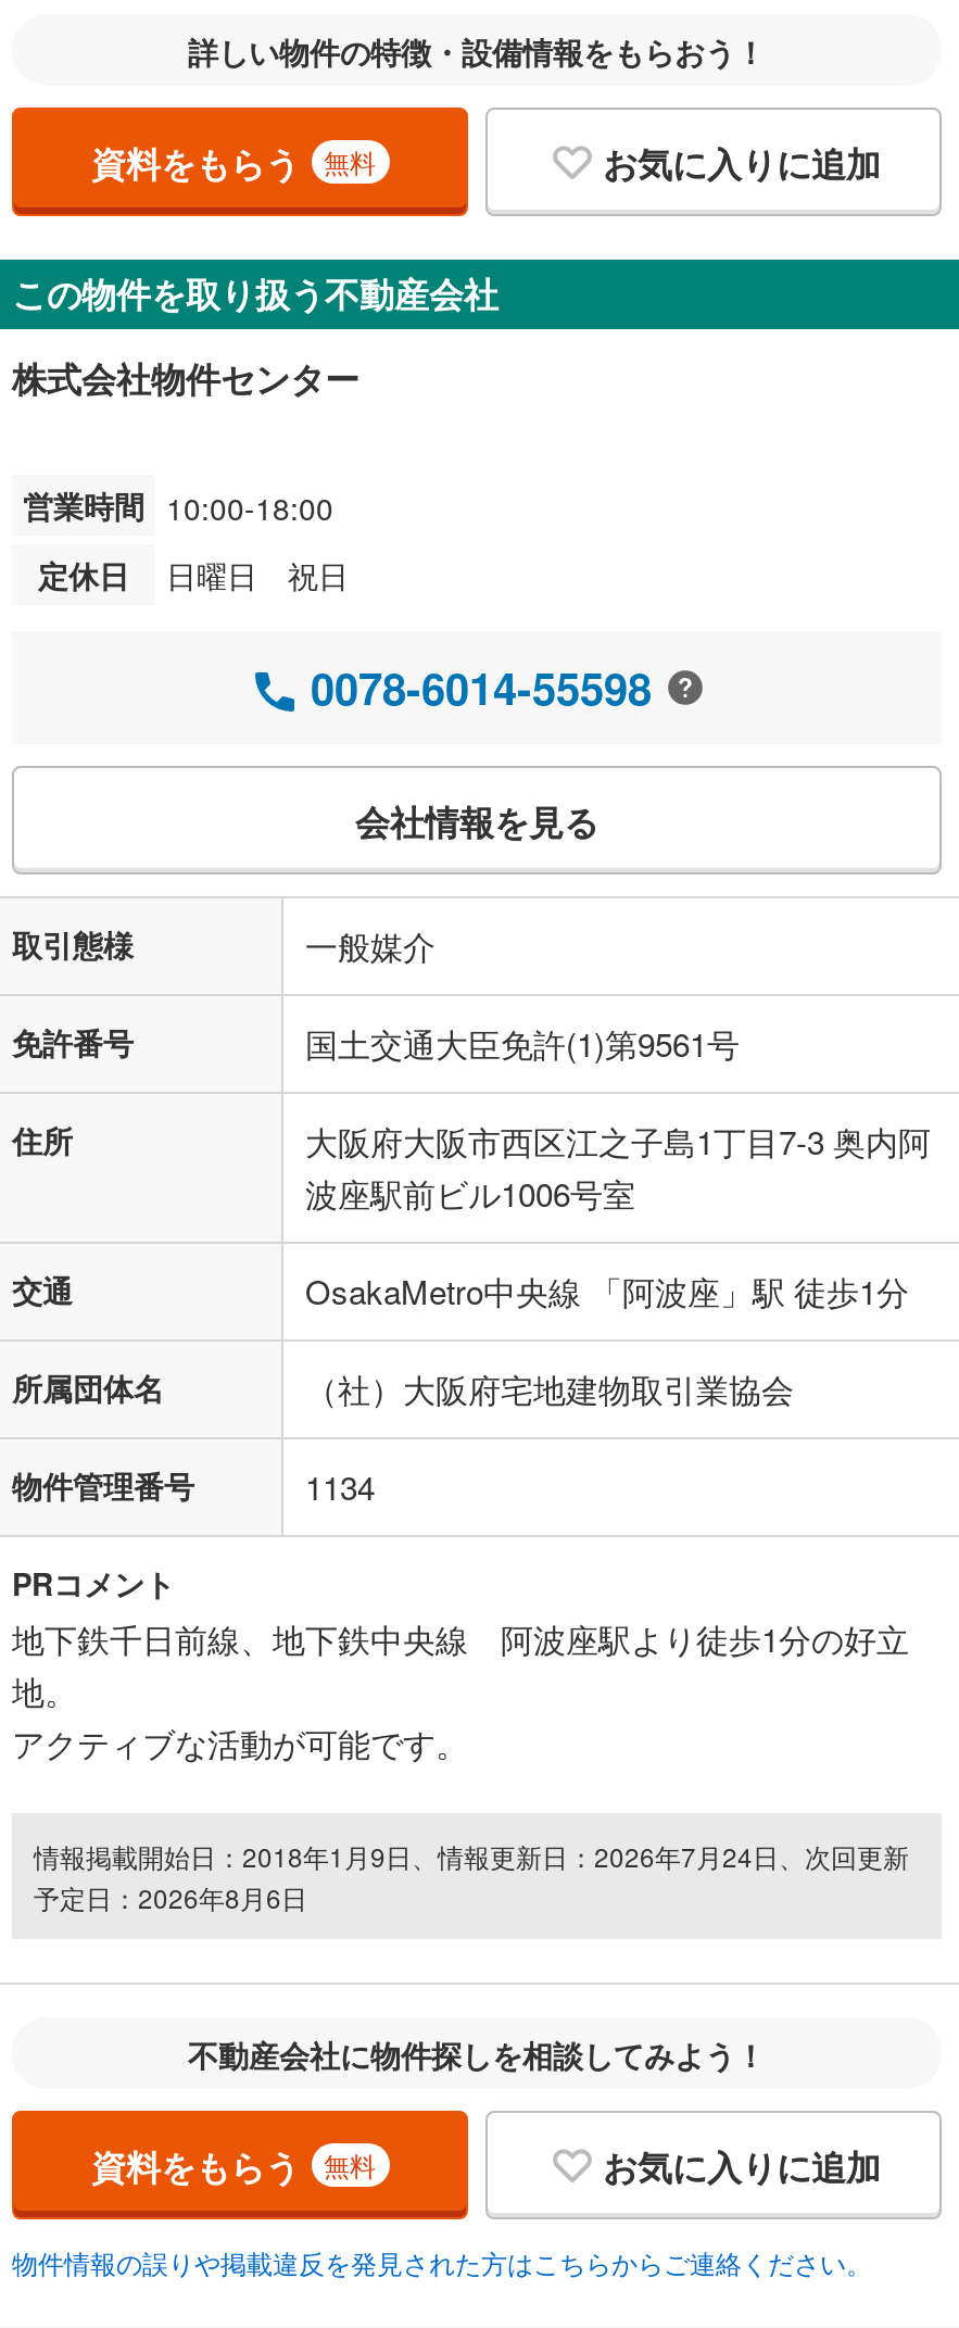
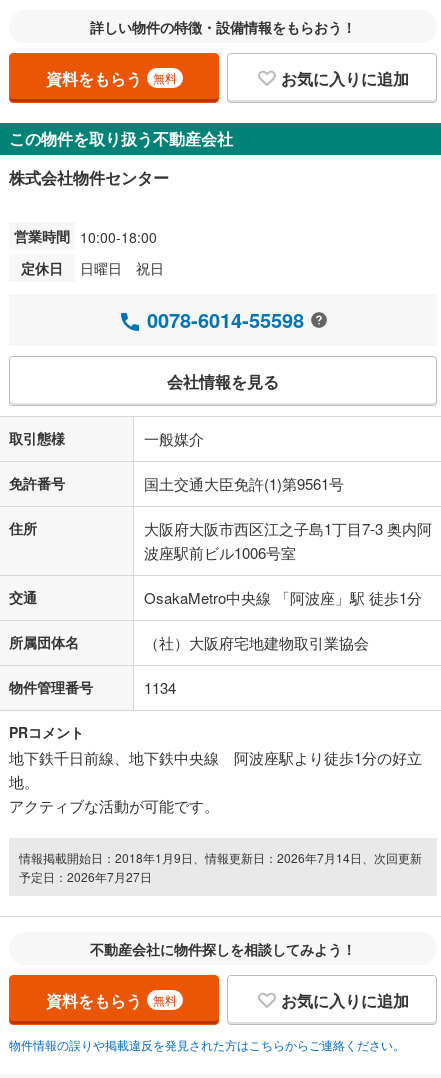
[34,1838,909,1875] 情報掲載開始日：2018年1月9日、情報更新日：2026年7月24日、次回更新 -> [19,849,422,866] 情報掲載開始日：2018年1月9日、情報更新日：2026年7月14日、次回更新
[34,1879,307,1916] 予定日：2026年8月6日 -> [19,868,152,885] 予定日：2026年7月27日

